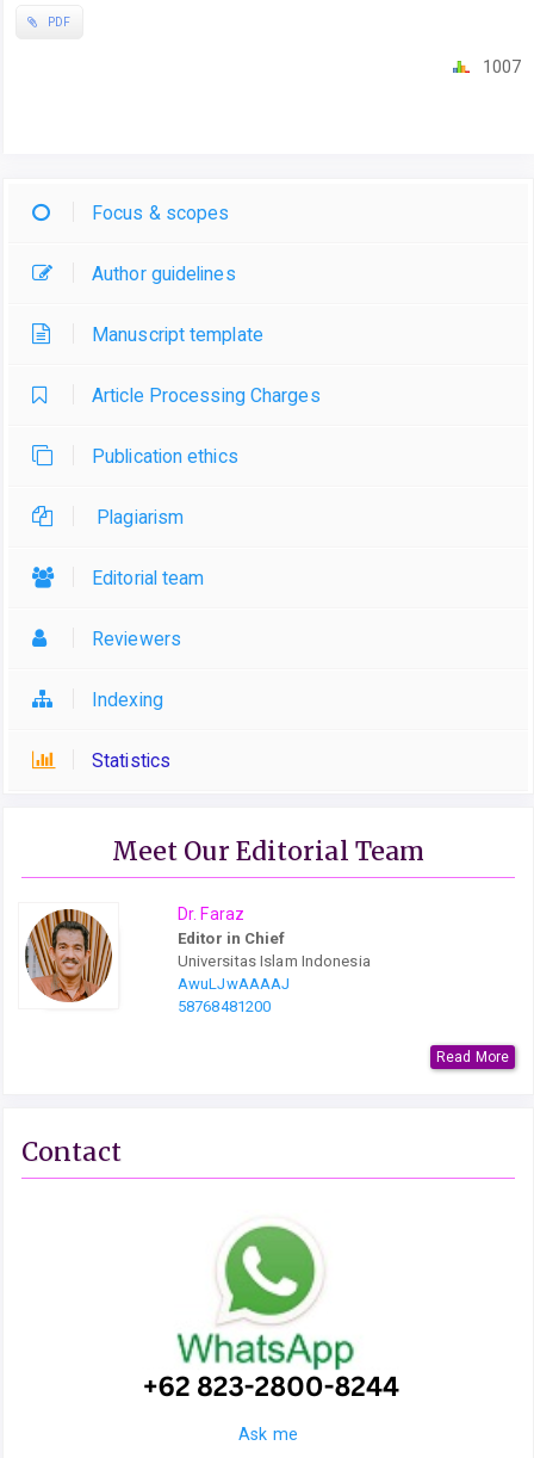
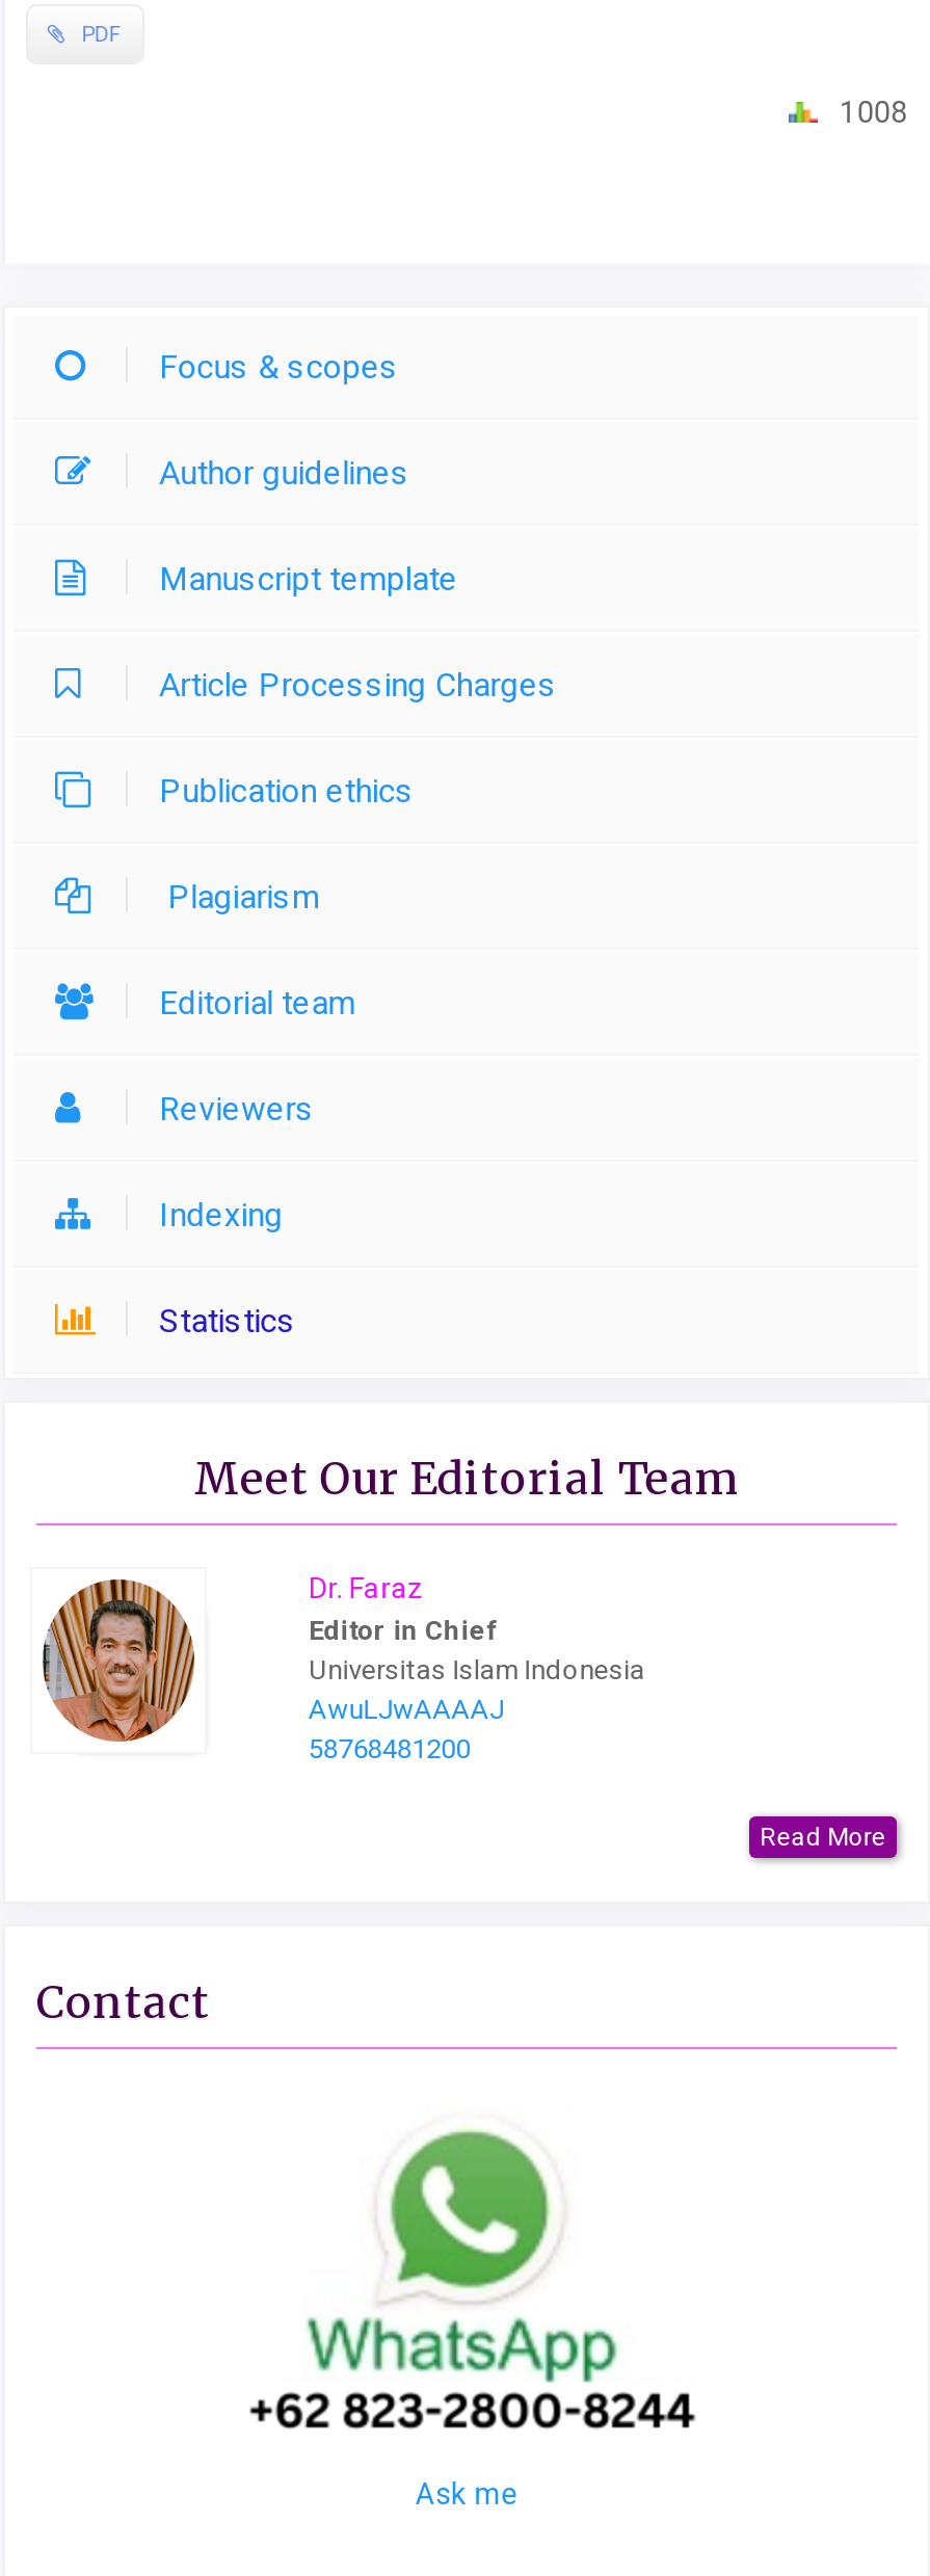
[482,58,521,77] 1007 -> [840,97,907,130] 1008

